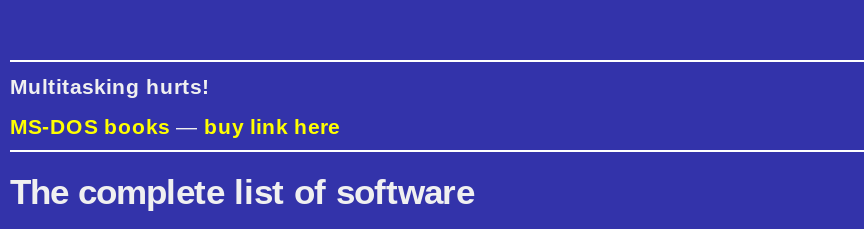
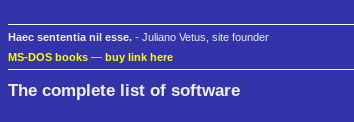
[10,74,210,98] Multitasking hurts! -> [8,31,269,43] Haec sententia nil esse. - Juliano Vetus, site founder

